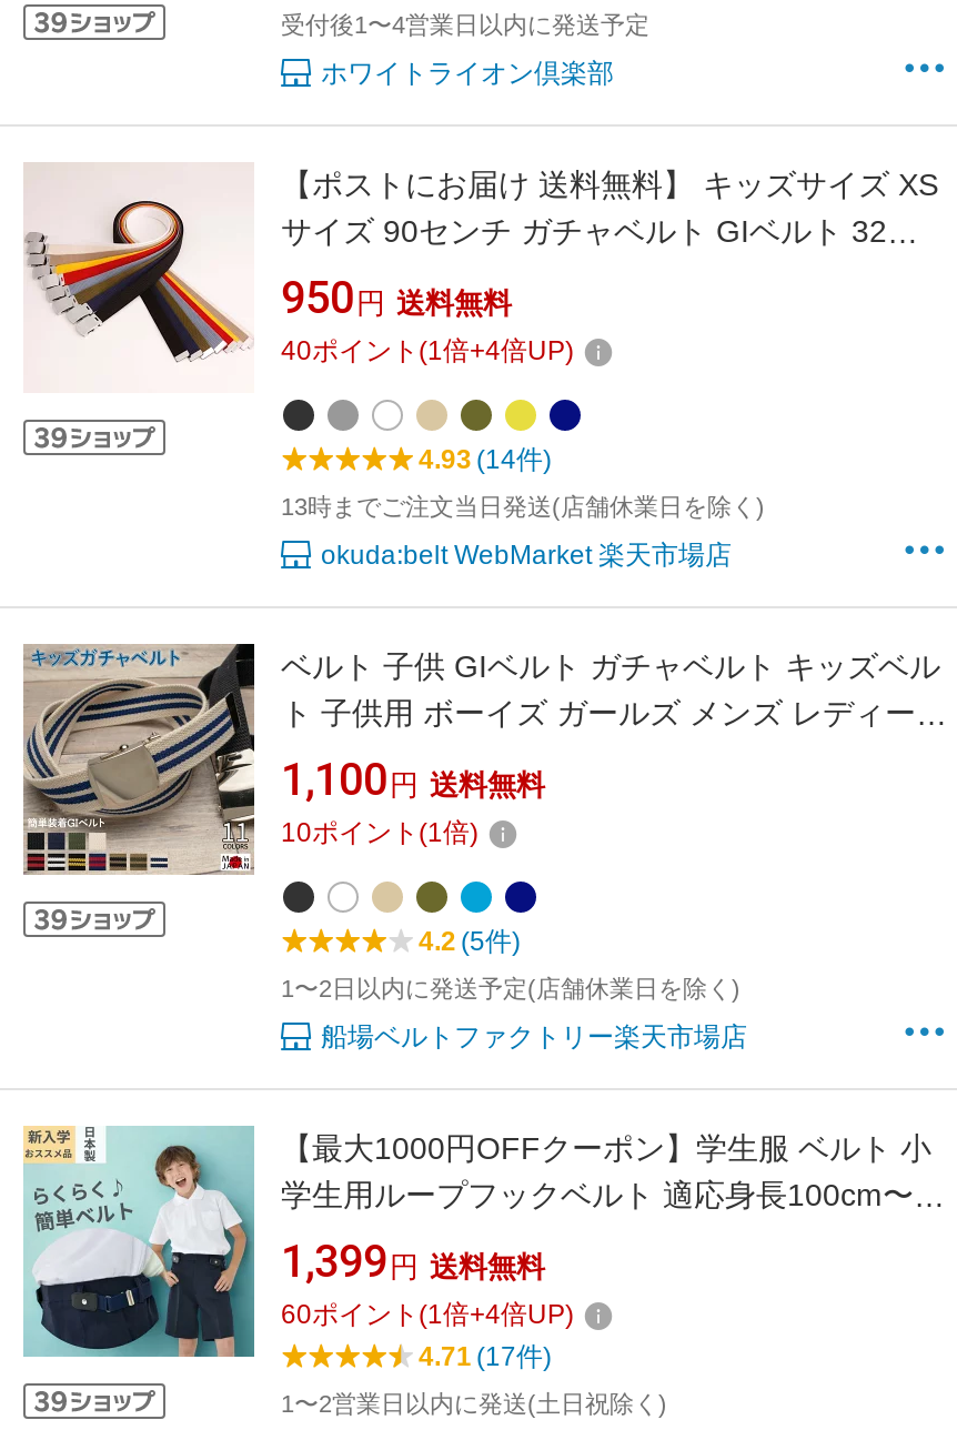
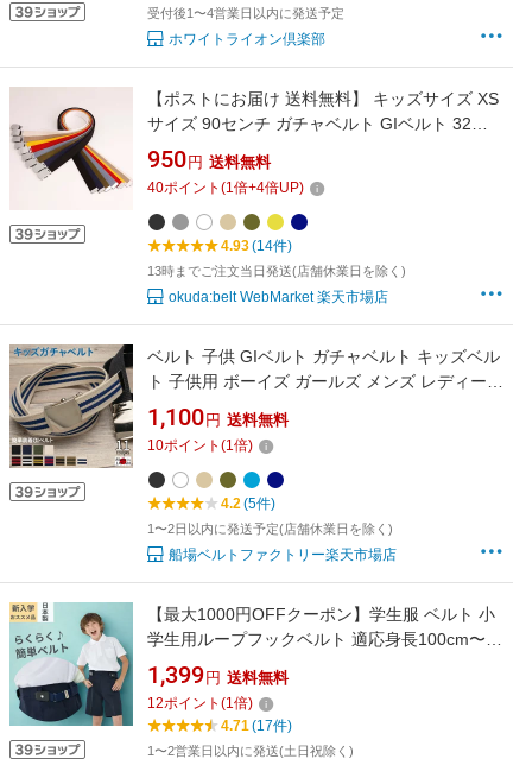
[281,1300,574,1331] 60ポイント(1倍+4倍UP) -> [147,696,253,712] 12ポイント(1倍)

